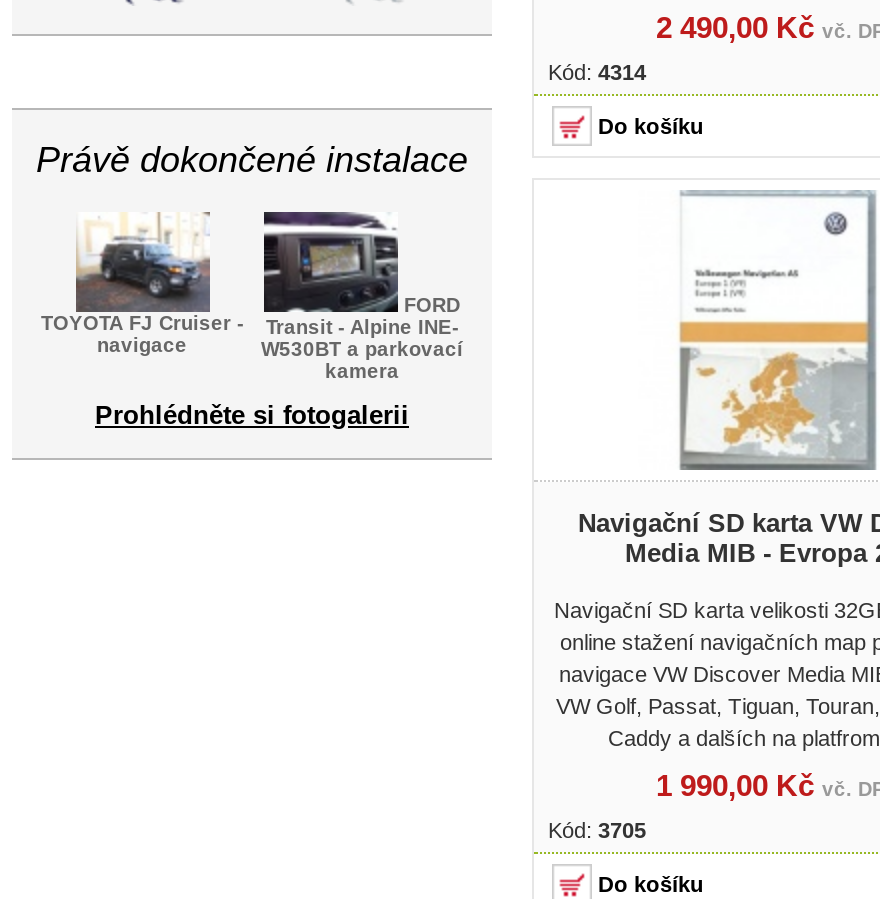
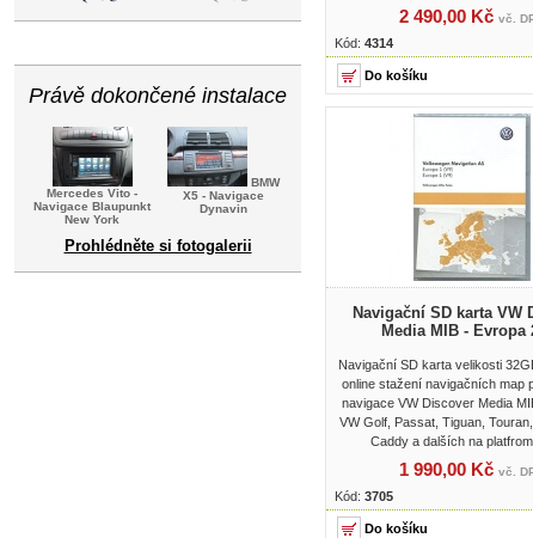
[41,210,243,356] [image] | TOYOTA FJ Cruiser - | navigace -> [33,126,151,226] [image] | Mercedes Vito - | Navigace Blaupunkt | New York
[261,210,463,382] [image] | FORD | Transit - Alpine INE- | W530BT a parkovací | kamera -> [165,127,280,215] [image] | BMW | X5 - Navigace | Dynavin

